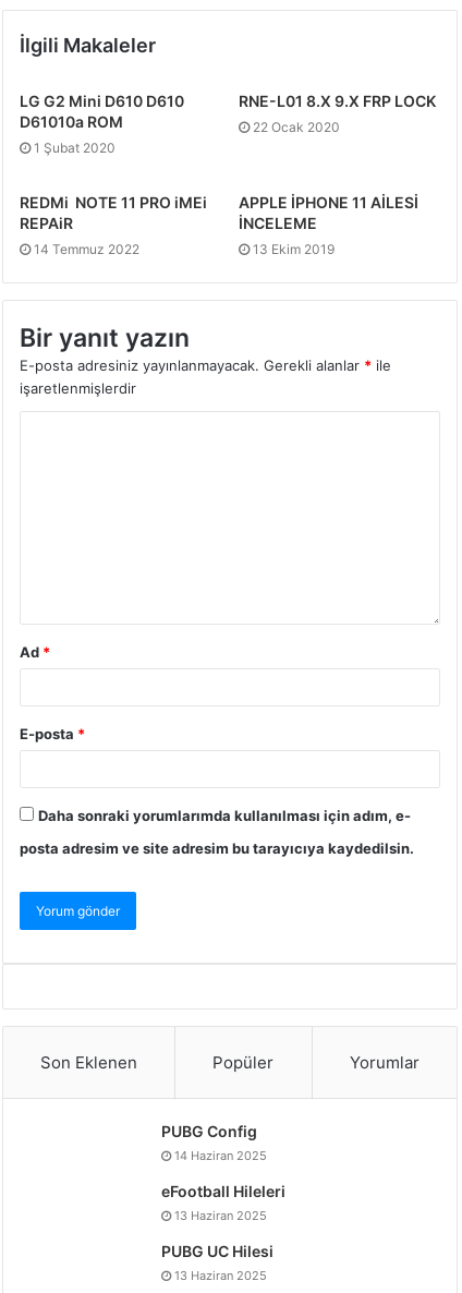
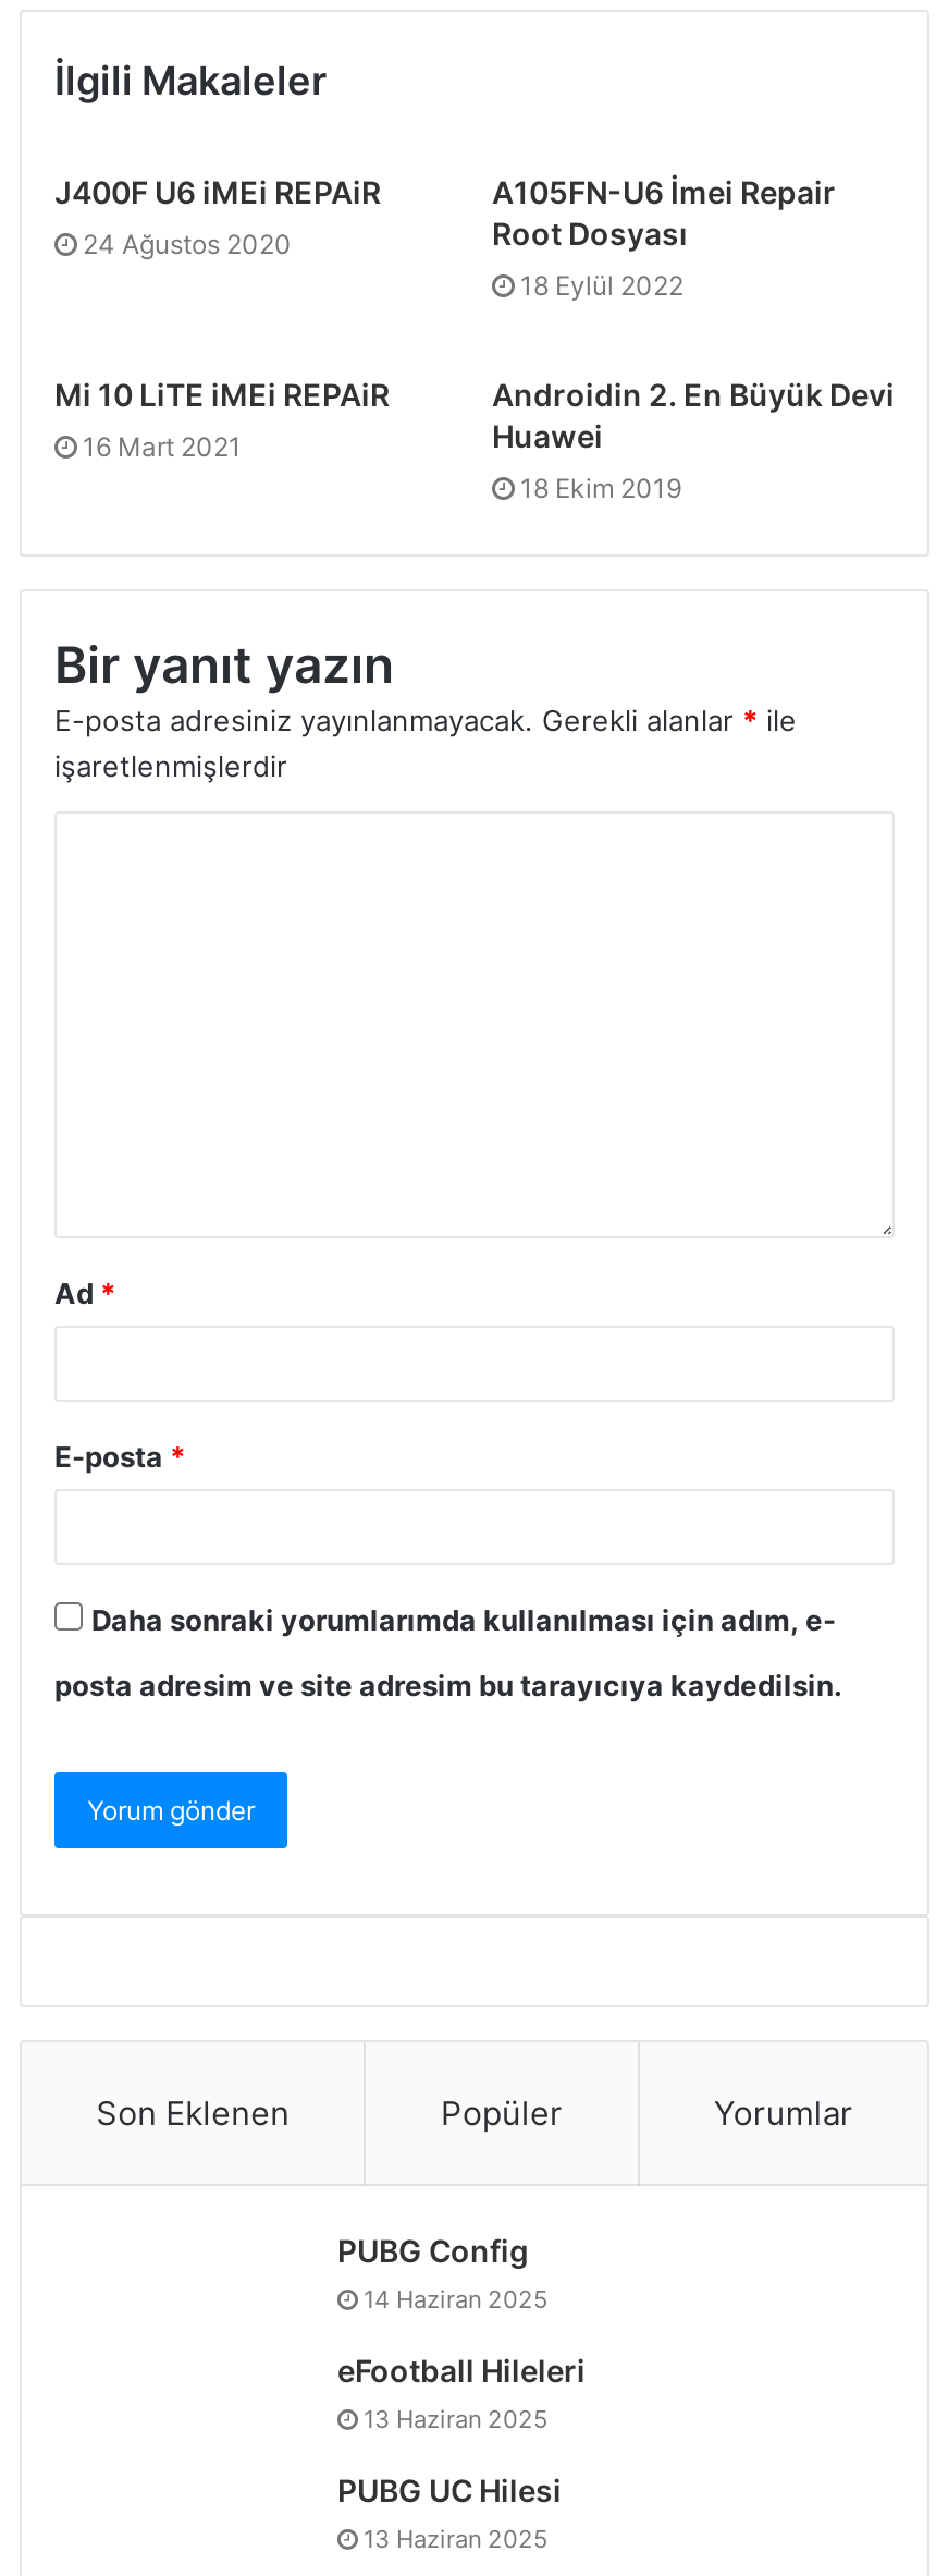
[20,92,184,131] LG G2 Mini D610 D610 | D61010a ROM -> [54,174,381,211] J400F U6 iMEi REPAiR
[239,92,436,110] RNE-L01 8.X 9.X FRP LOCK -> [492,174,836,252] A105FN-U6 İmei Repair | Root Dosyası
[253,119,340,135] 22 Ocak 2020 -> [520,269,683,302] 18 Eylül 2022
[34,140,115,156] 1 Şubat 2020 -> [83,228,292,261] 24 Ağustos 2020
[20,193,207,232] REDMi NOTE 11 PRO iMEi | REPAiR -> [54,376,390,413] Mi 10 LiTE iMEi REPAiR
[239,193,418,232] APPLE İPHONE 11 AİLESİ | İNCELEME -> [492,376,895,455] Androidin 2. En Büyük Devi | Huawei
[34,241,139,258] 14 Temmuz 2022 -> [83,431,242,463] 16 Mart 2021
[253,241,335,258] 13 Ekim 2019 -> [520,472,681,505] 18 Ekim 2019

